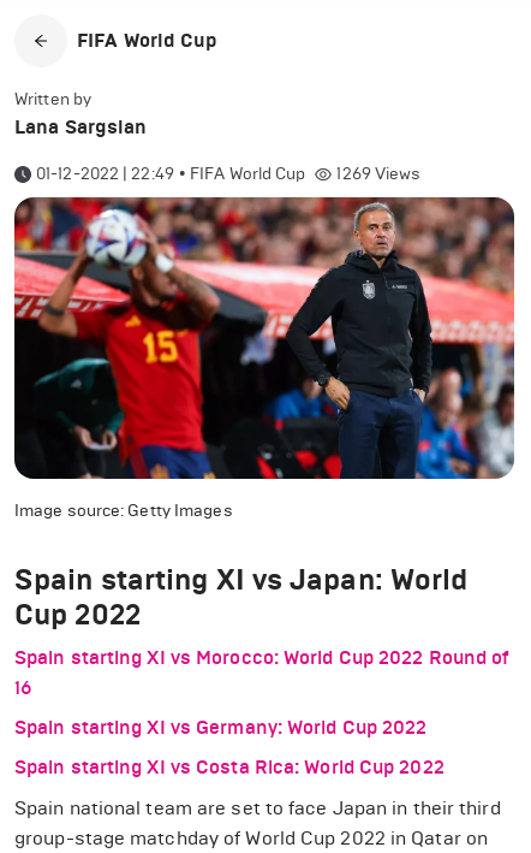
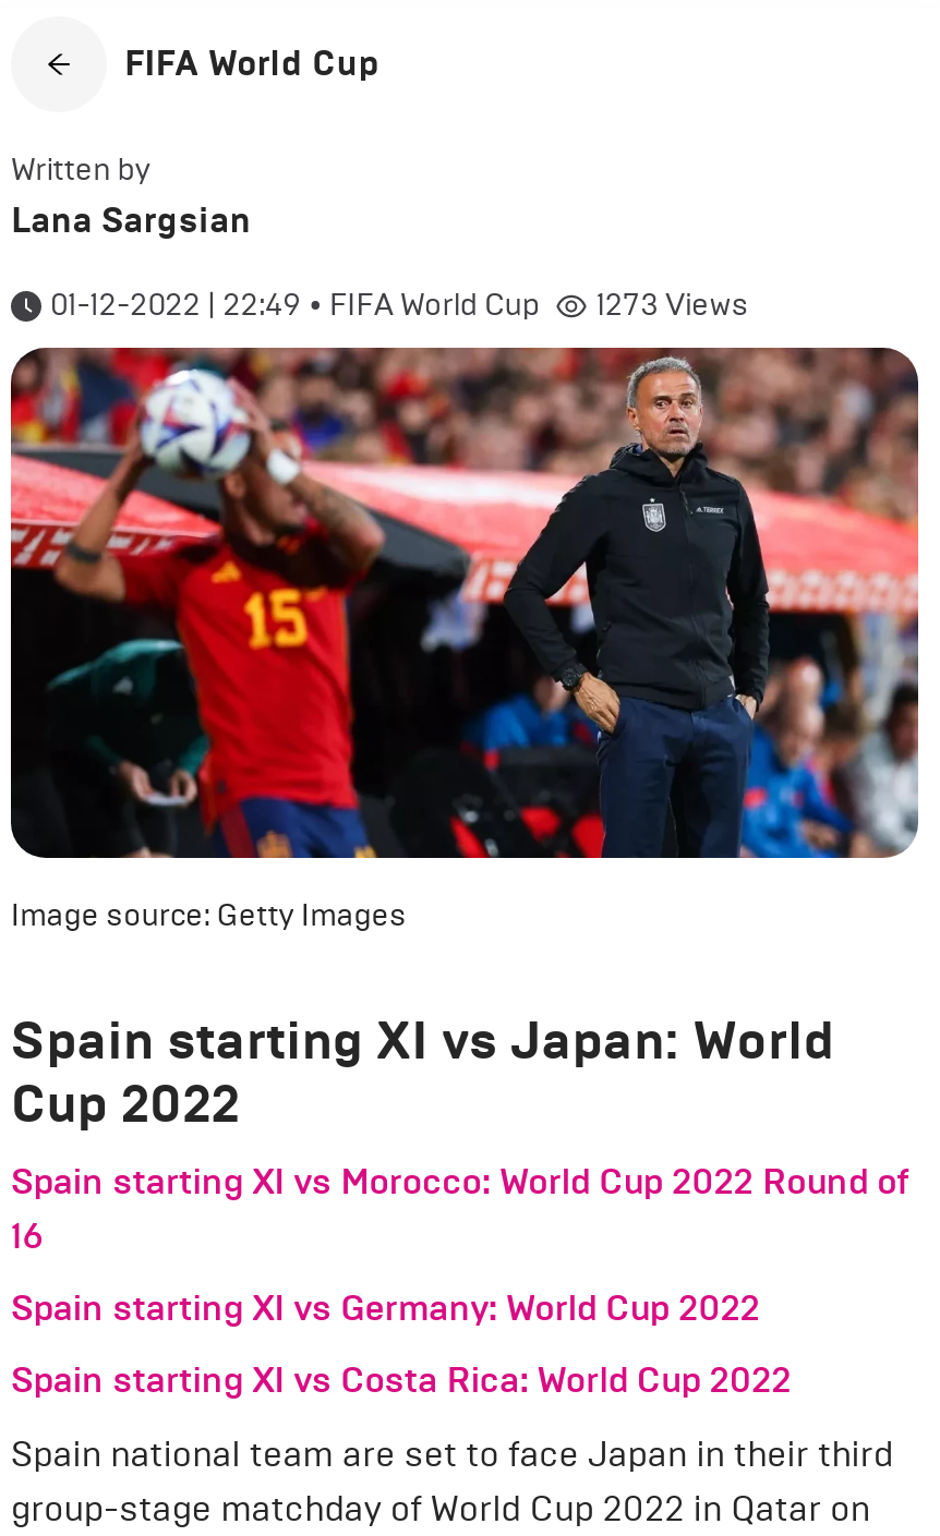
[337,164,421,184] 1269 Views -> [596,287,749,324] 1273 Views

